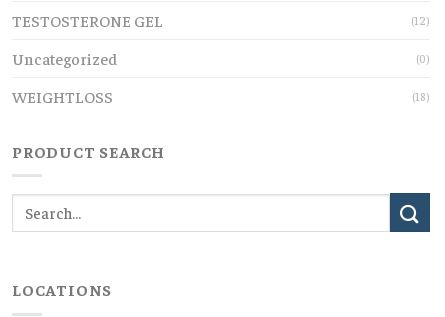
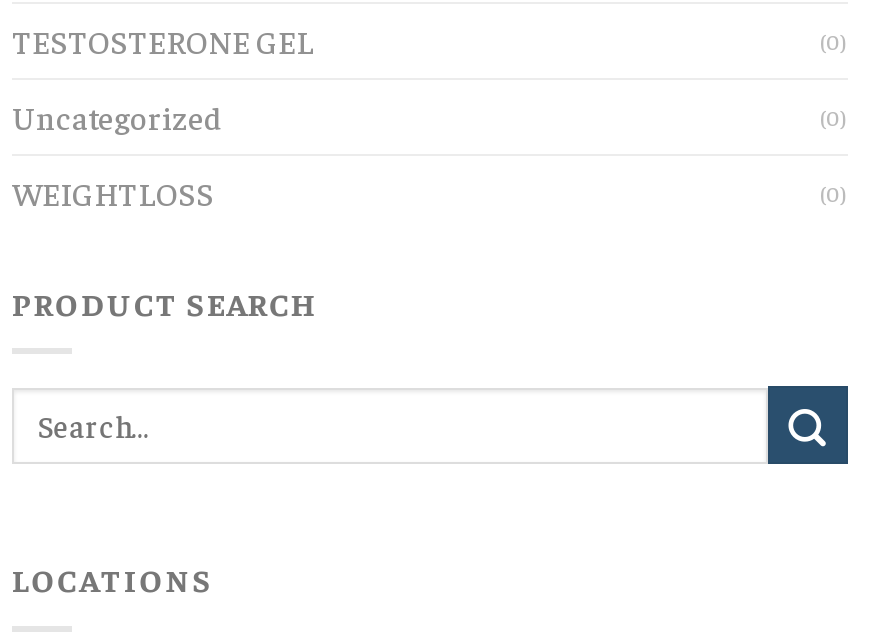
[411,13,430,27] (12) -> [820,26,848,54] (0)
[412,89,430,103] (18) -> [820,178,848,206] (0)

